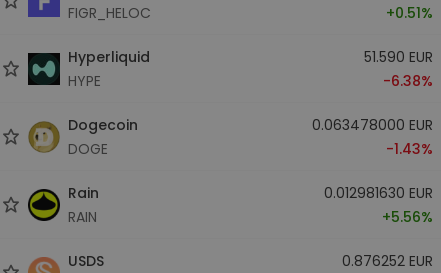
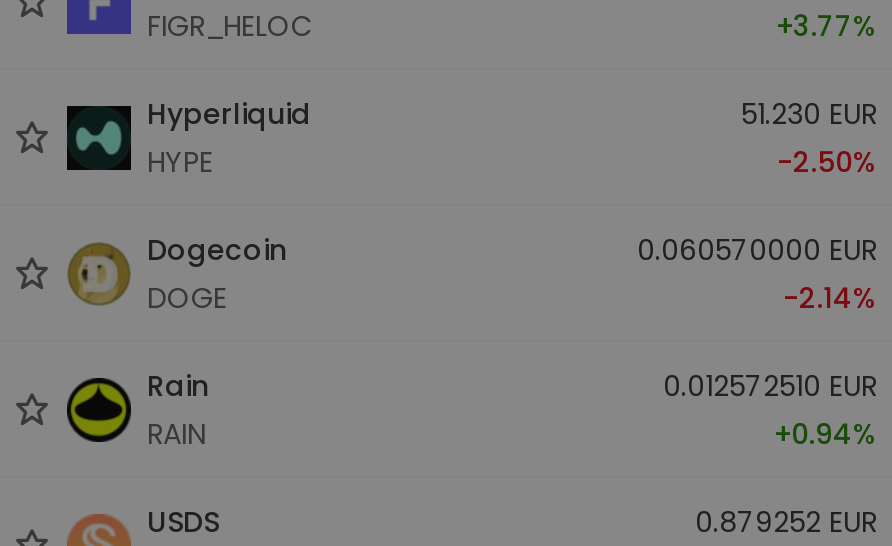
[386,2,433,22] +0.51% -> [775,5,877,45] +3.77%
[364,46,433,66] 51.590 EUR -> [741,93,877,133] 51.230 EUR
[383,70,433,90] -6.38% -> [777,141,877,181] -2.50%
[312,114,433,134] 0.063478000 EUR -> [637,229,877,269] 0.060570000 EUR
[386,138,433,158] -1.43% -> [783,277,877,317] -2.14%
[324,182,433,202] 0.012981630 EUR -> [663,365,877,405] 0.012572510 EUR
[382,206,433,226] +5.56% -> [773,413,877,453] +0.94%
[342,250,433,270] 0.876252 EUR -> [695,501,877,541] 0.879252 EUR

